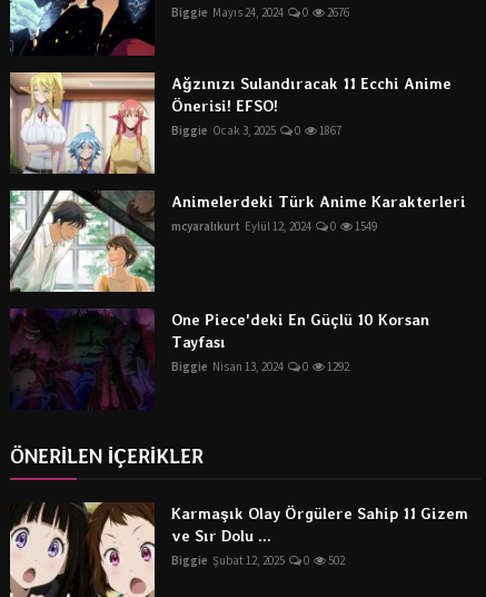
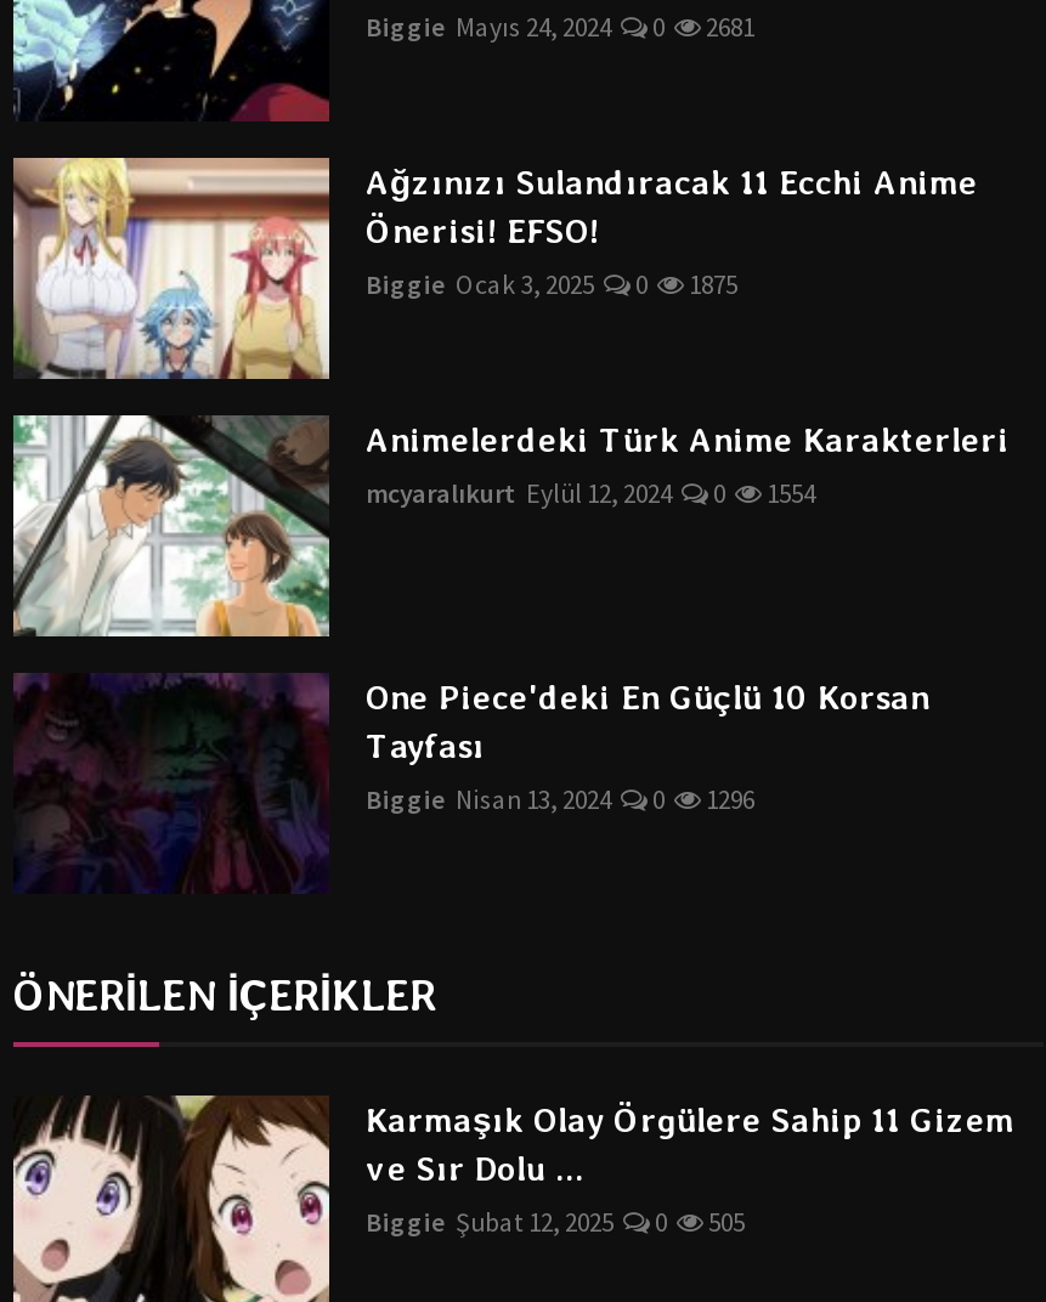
[171,4,349,20] Biggie Mayıs 24, 2024 0 2676 -> [366,10,754,44] Biggie Mayıs 24, 2024 0 2681
[171,123,341,138] Biggie Ocak 3, 2025 0 1867 -> [366,267,737,301] Biggie Ocak 3, 2025 0 1875
[171,218,377,234] mcyaralıkurt Eylül 12, 2024 0 1549 -> [366,476,815,510] mcyaralıkurt Eylül 12, 2024 0 1554
[171,359,349,374] Biggie Nisan 13, 2024 0 1292 -> [366,782,754,816] Biggie Nisan 13, 2024 0 1296
[171,552,345,568] Biggie Şubat 12, 2025 0 502 -> [366,1205,745,1239] Biggie Şubat 12, 2025 0 505

